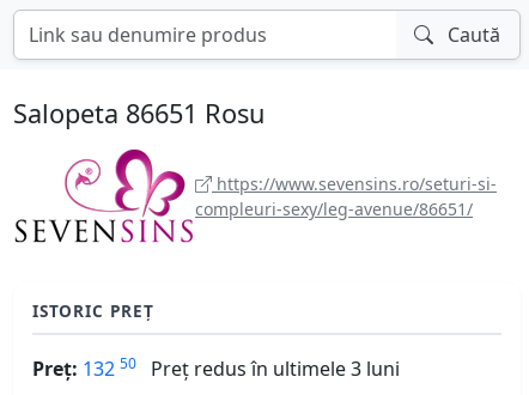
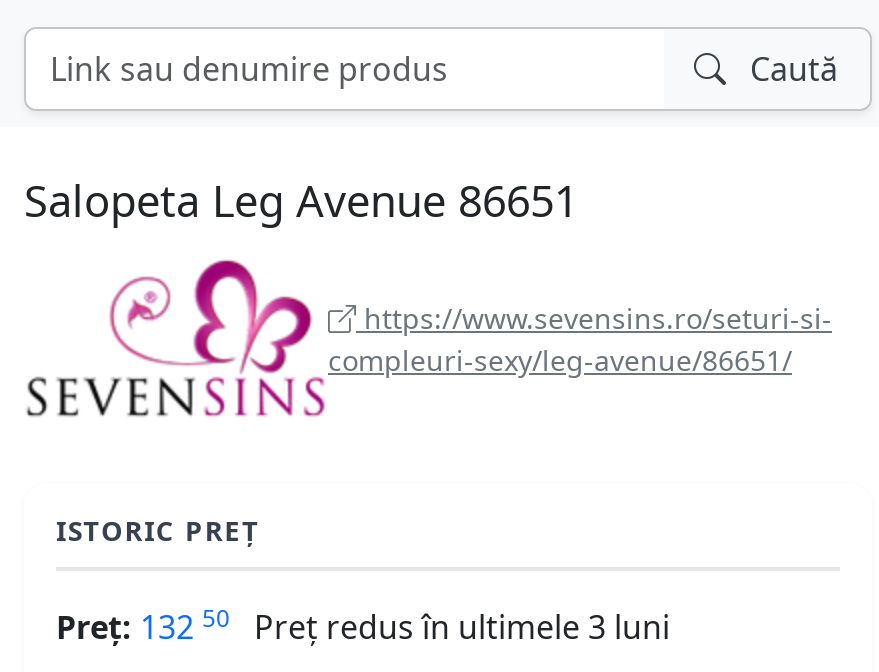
[13,96,264,130] Salopeta 86651 Rosu -> [24,171,578,229] Salopeta Leg Avenue 86651

